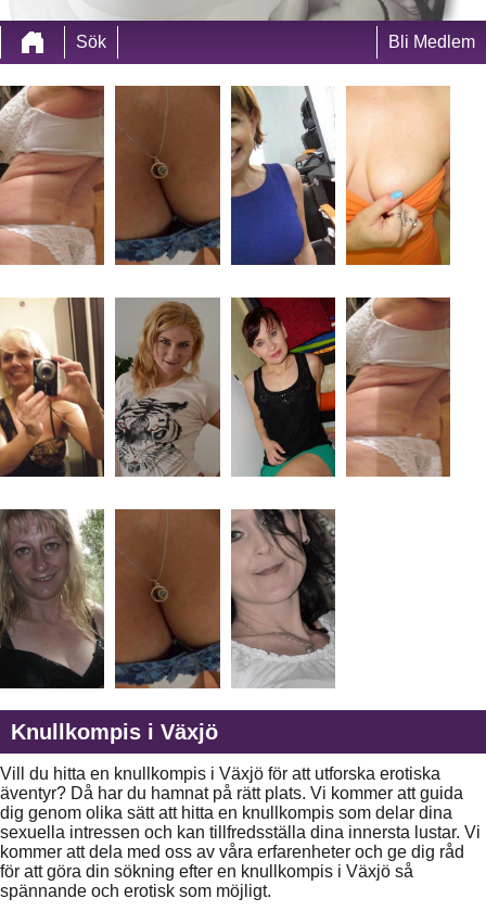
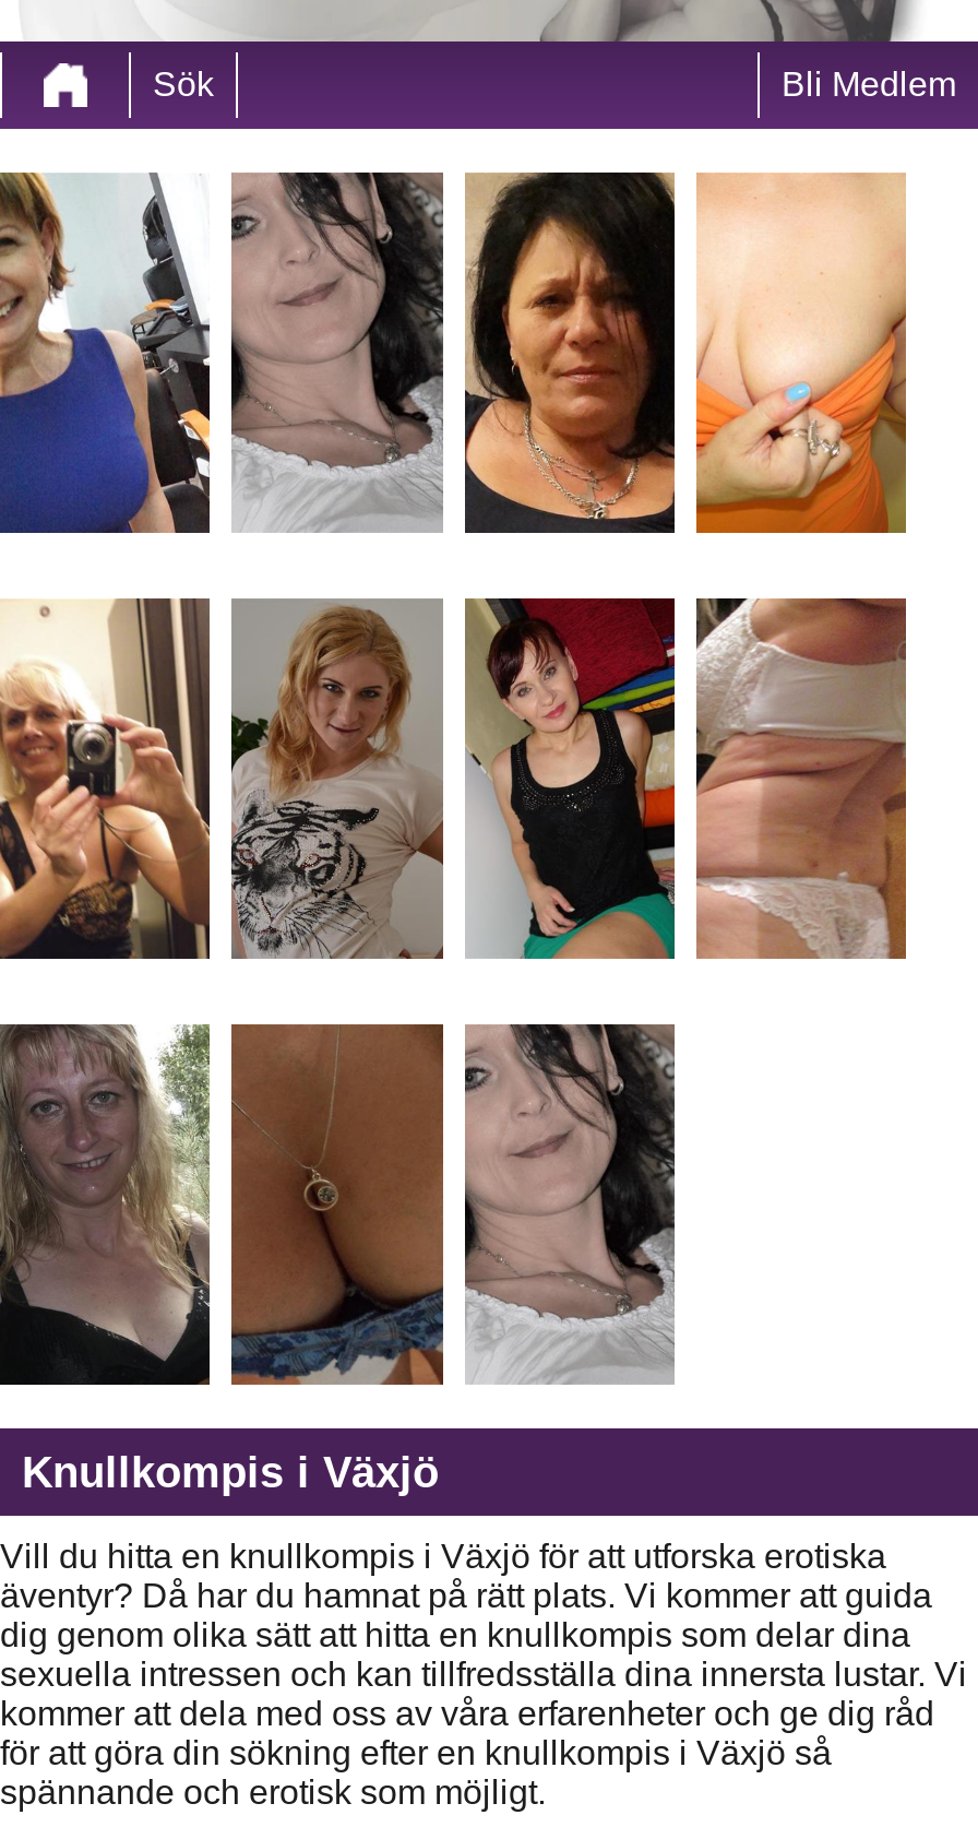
[3,85,105,266] [image] -> [7,170,212,535] [image]
[114,85,220,265] [image] -> [229,170,443,531] [image]
[230,86,336,266] [image] -> [463,170,677,535] [image]

